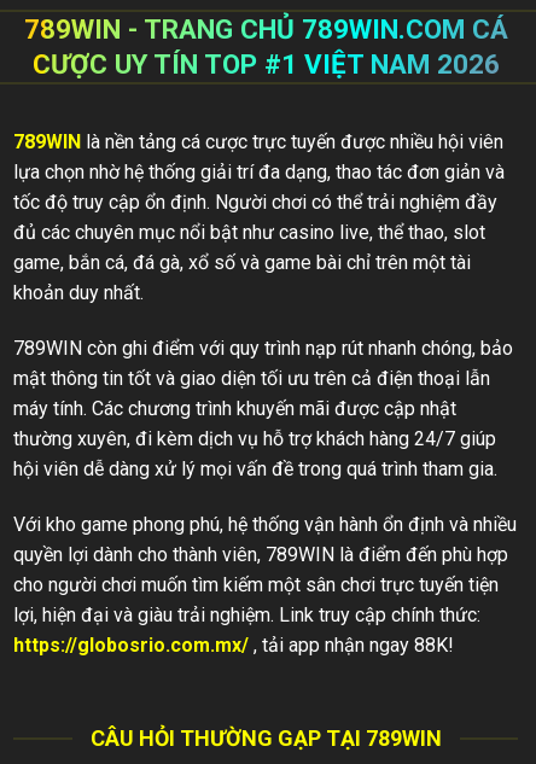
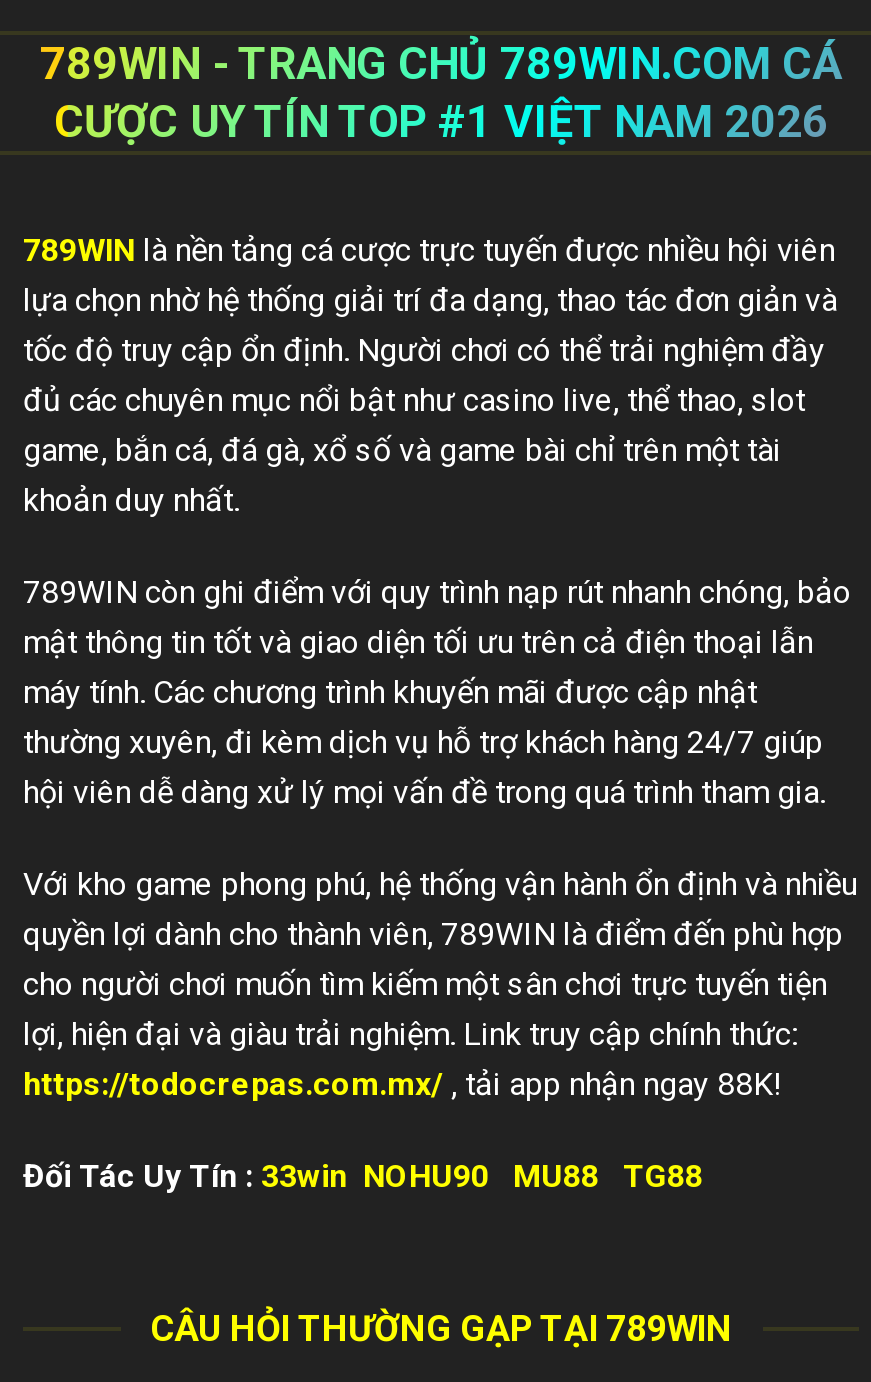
[13,633,454,656] https://globosrio.com.mx/, tải app nhận ngay 88K! -> [23,1065,783,1194] https://todocrepas.com.mx/, tải app nhận ngay 88K! | Đối Tác Uy Tín : 33win NOHU90 MU88 TG88

